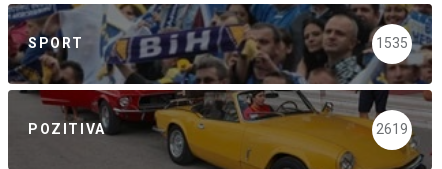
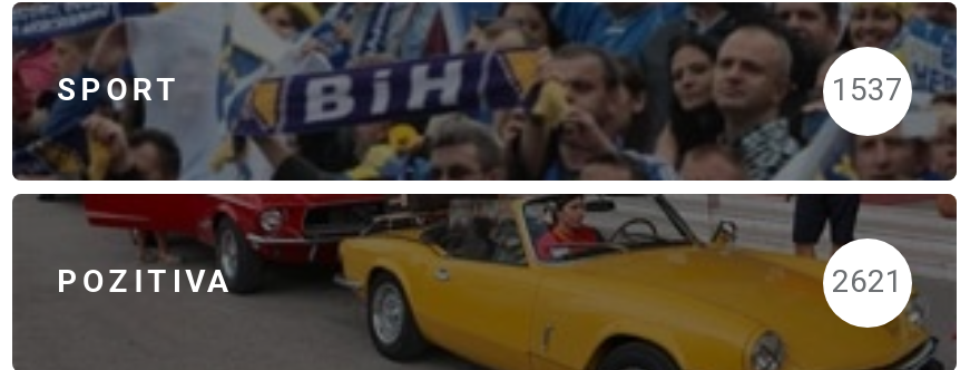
[376,35,408,51] 1535 -> [832,72,903,108] 1537
[376,121,408,137] 2619 -> [832,264,903,300] 2621

